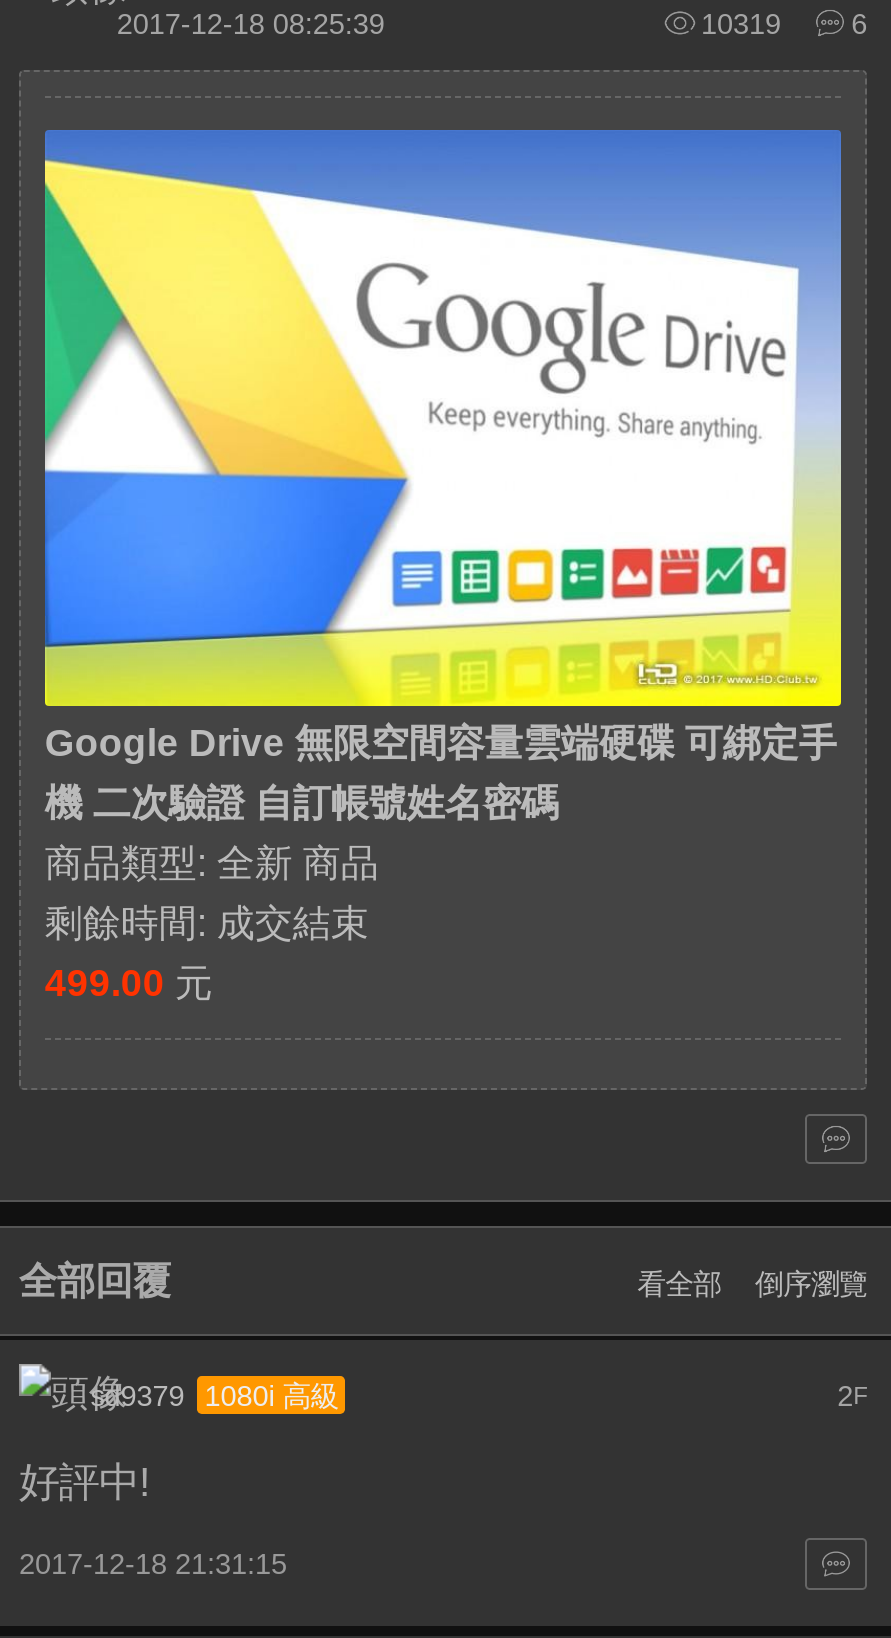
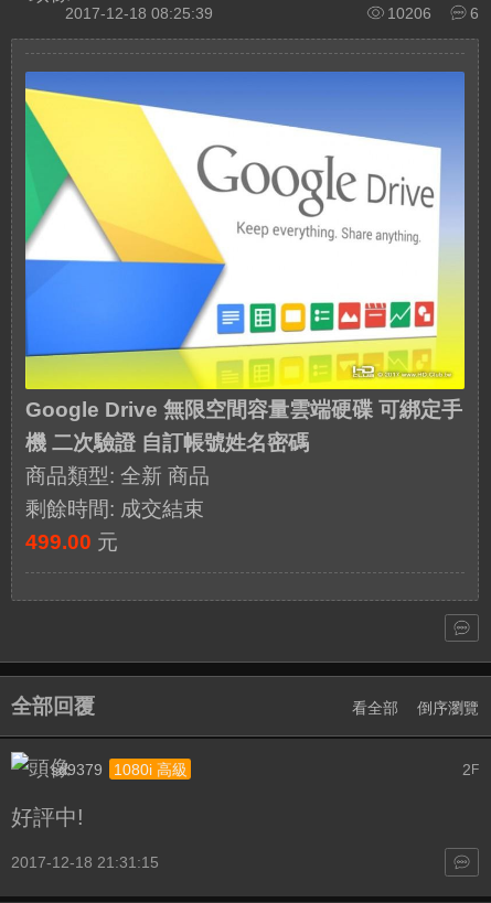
[701,8,867,40] 10319 6 -> [387,4,479,22] 10206 6

